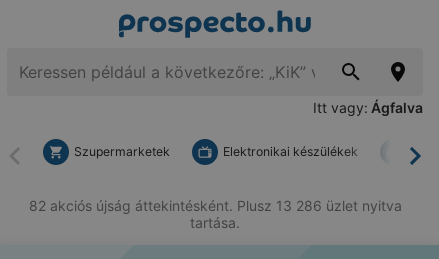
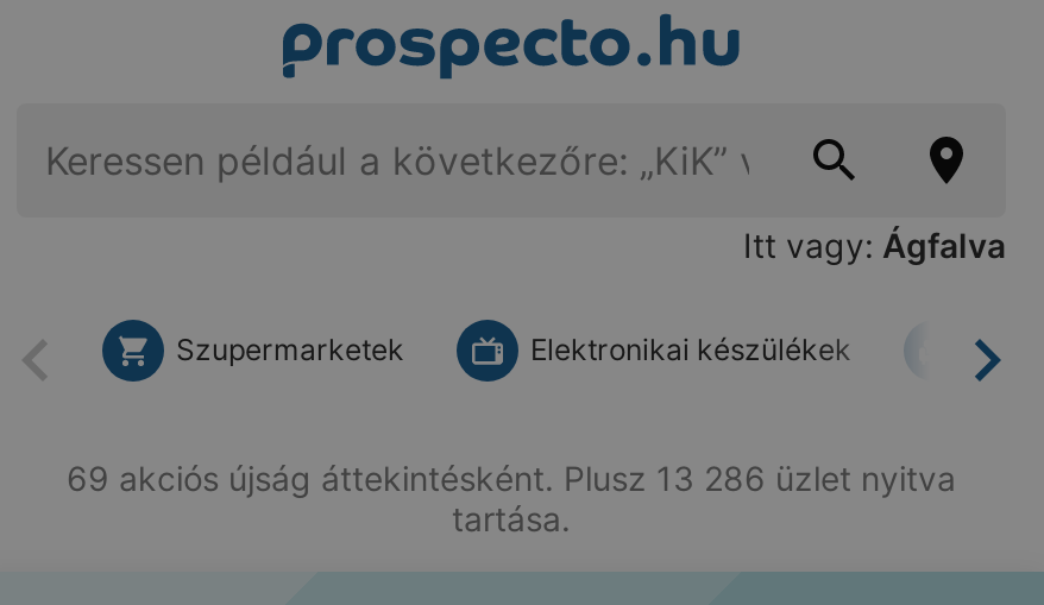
[28,197,401,214] 82 akciós újság áttekintésként. Plusz 13 286 üzlet nyitva -> [67,458,956,499] 69 akciós újság áttekintésként. Plusz 13 286 üzlet nyitva

